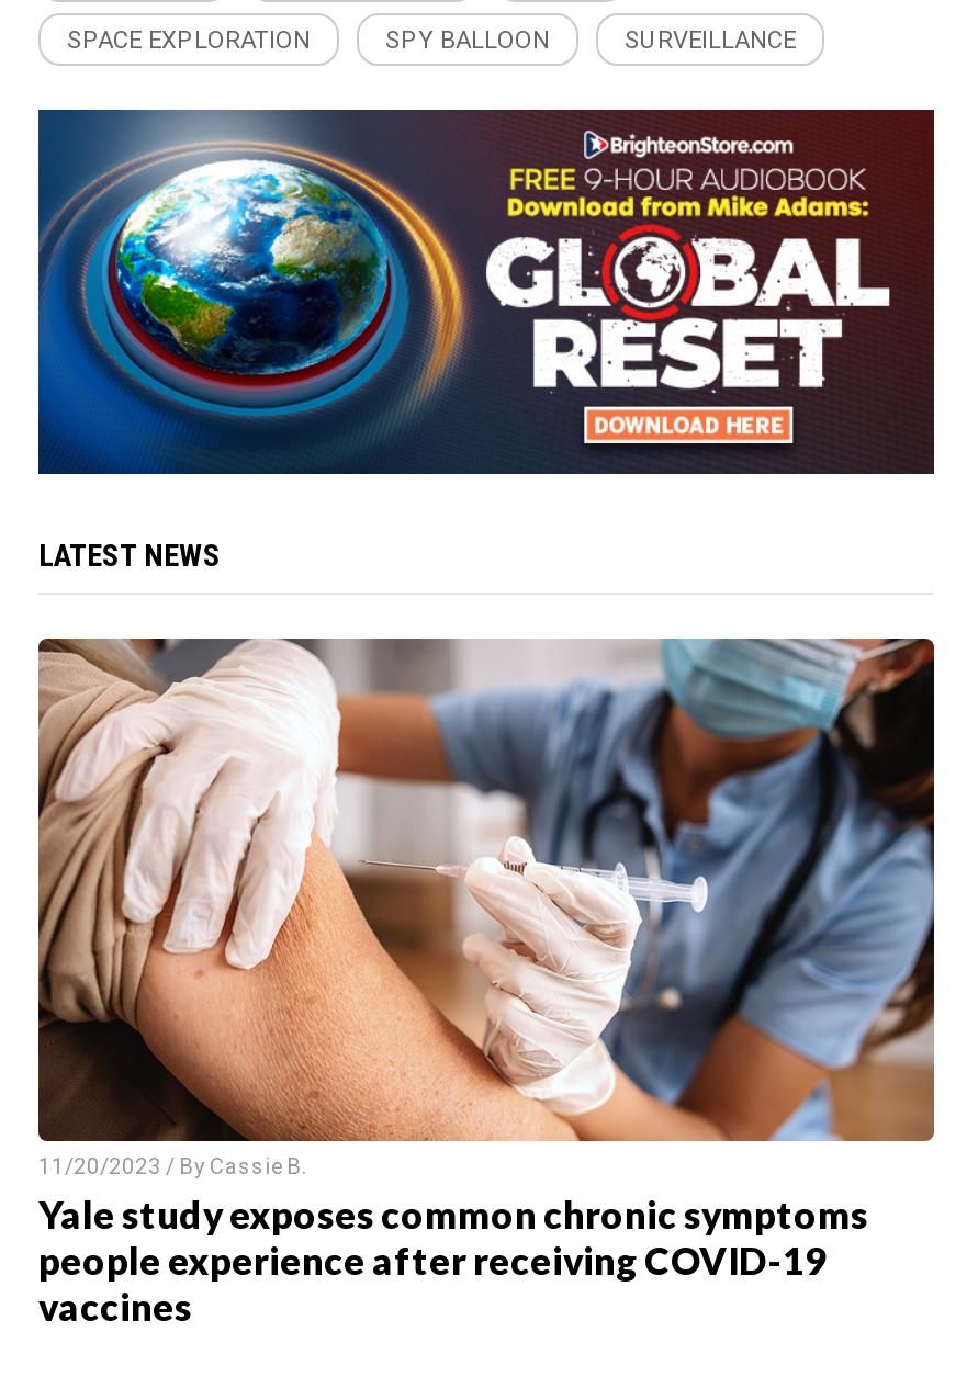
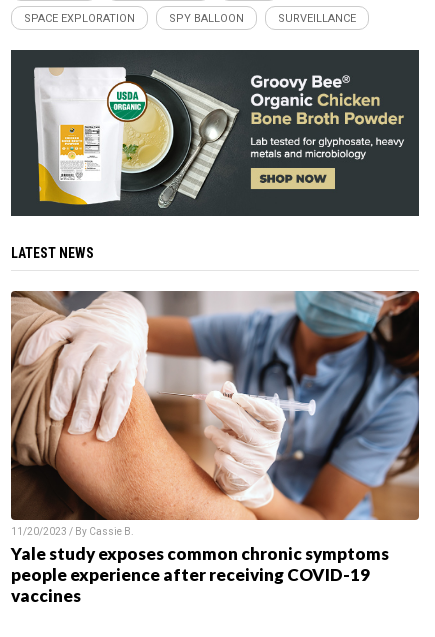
[38,110,932,474] [image] -> [11,50,418,216] [image]

